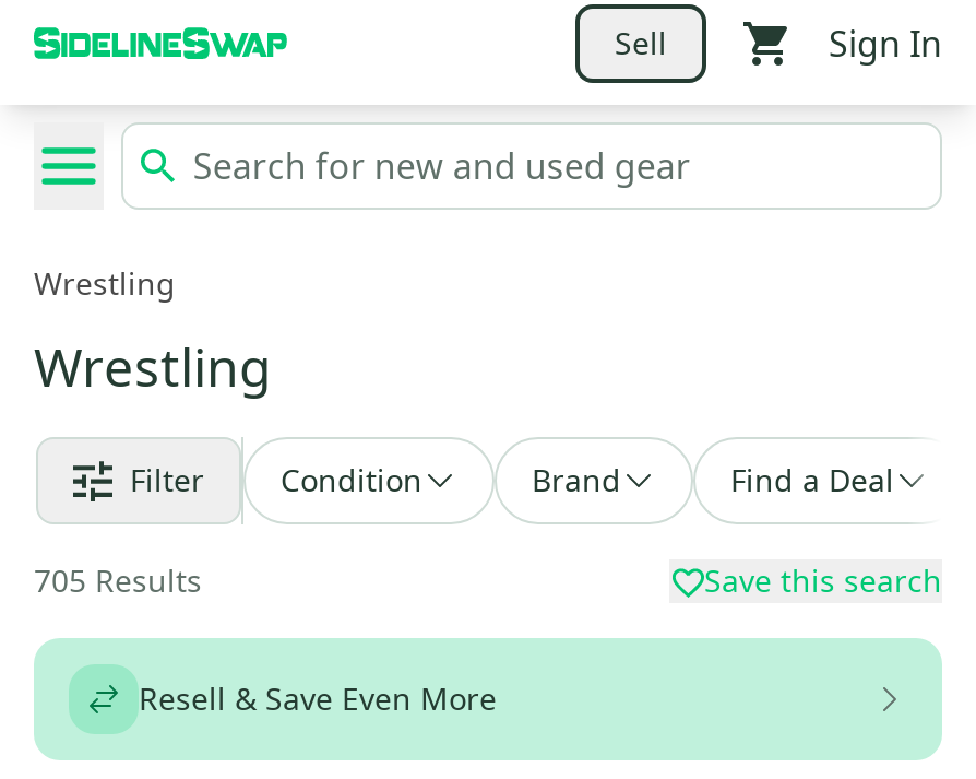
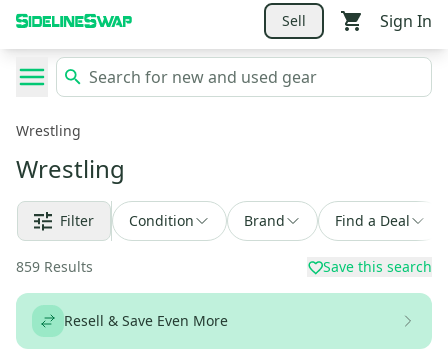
[34,559,202,601] 705 Results -> [16,257,93,276] 859 Results

